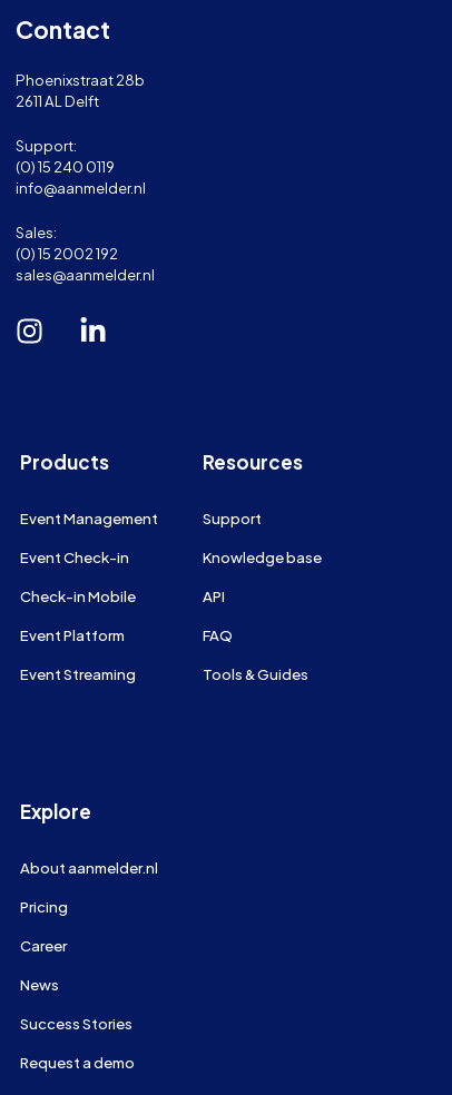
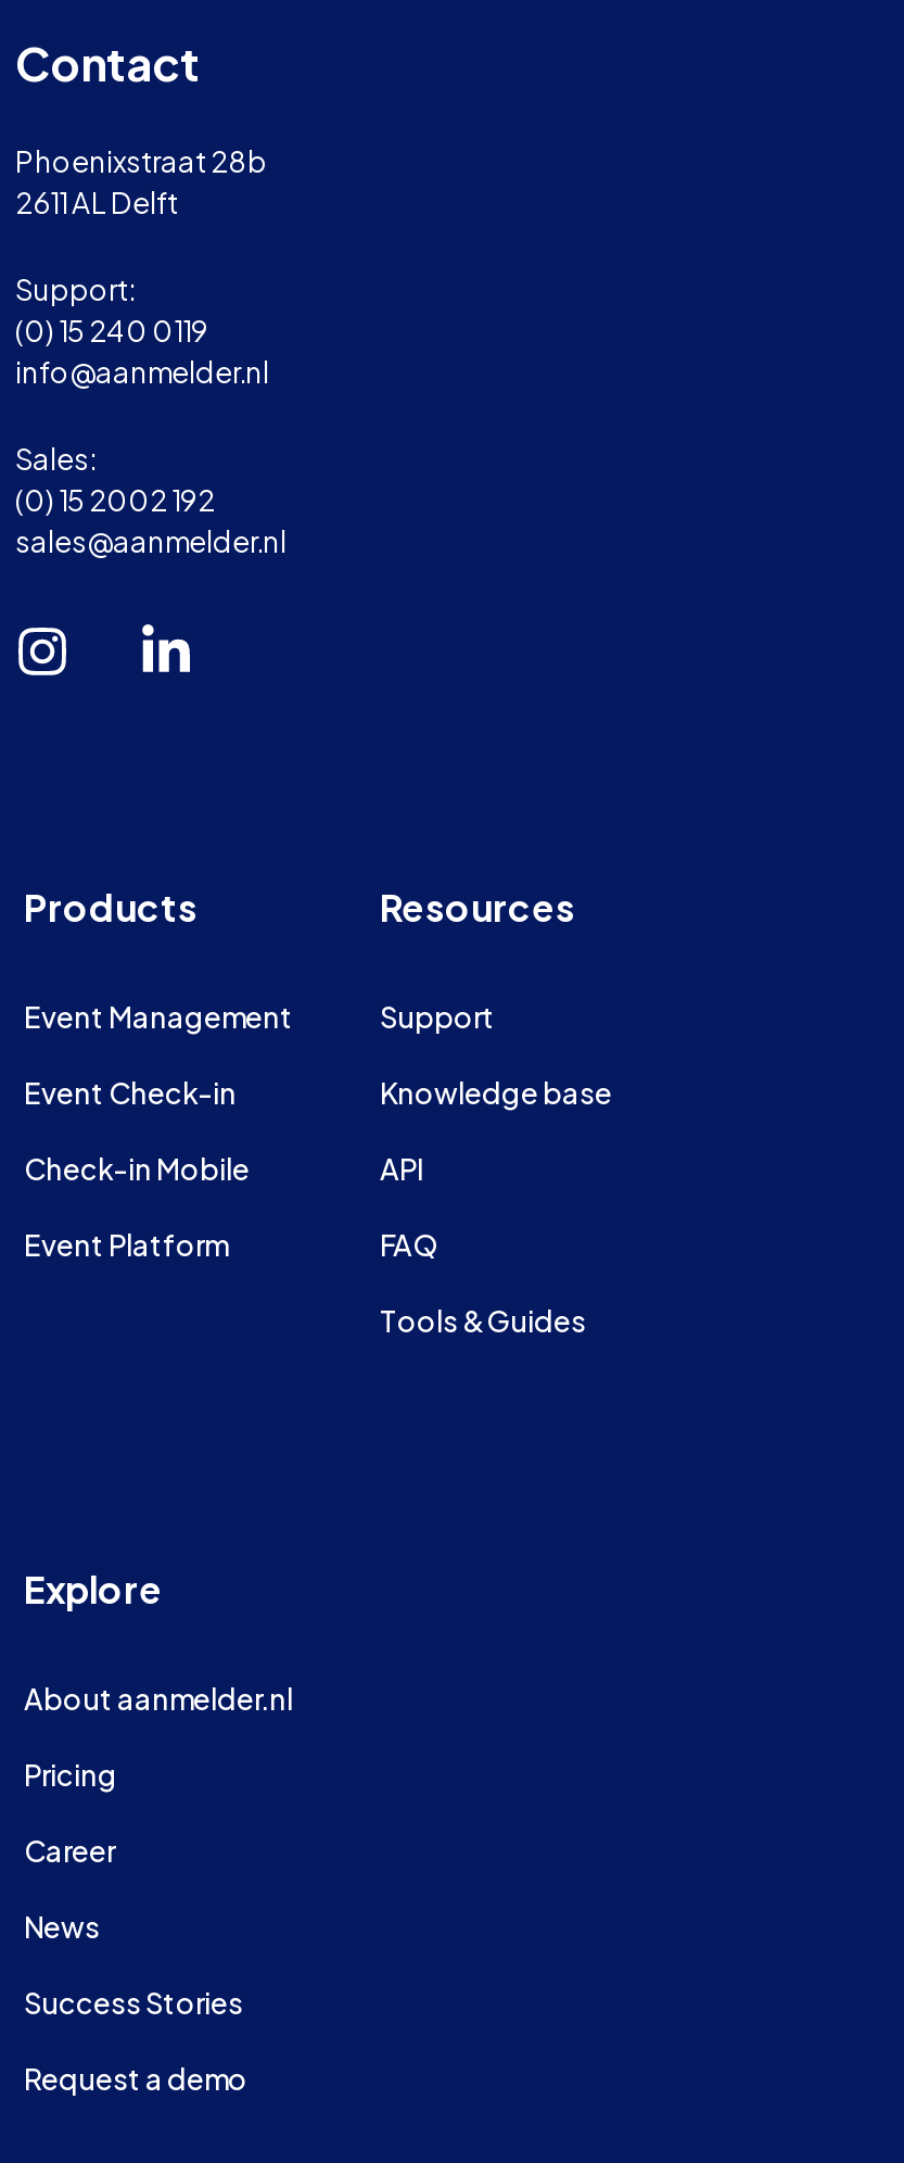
[20,664,136,683] Event Streaming -> none

